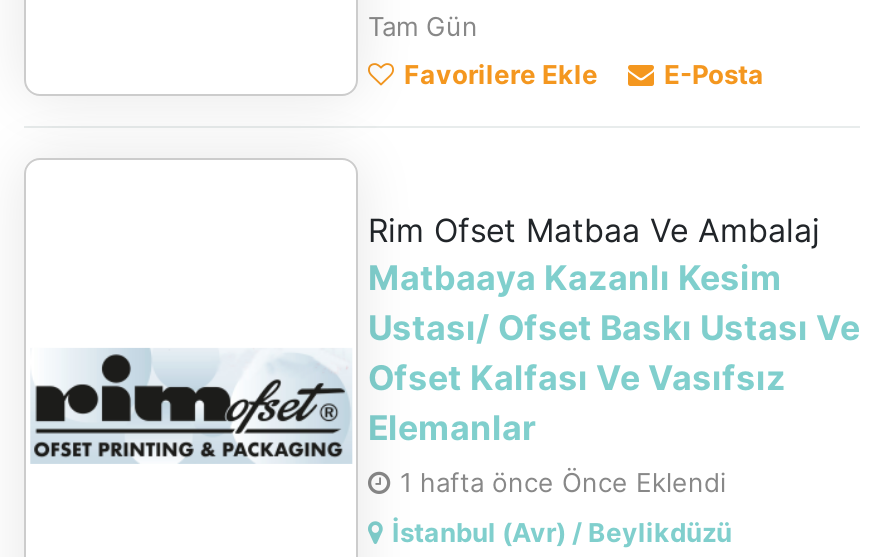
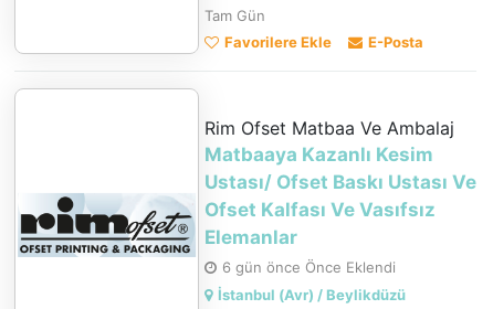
[400,466,726,498] 1 hafta önce Önce Eklendi -> [222,258,396,276] 6 gün önce Önce Eklendi

